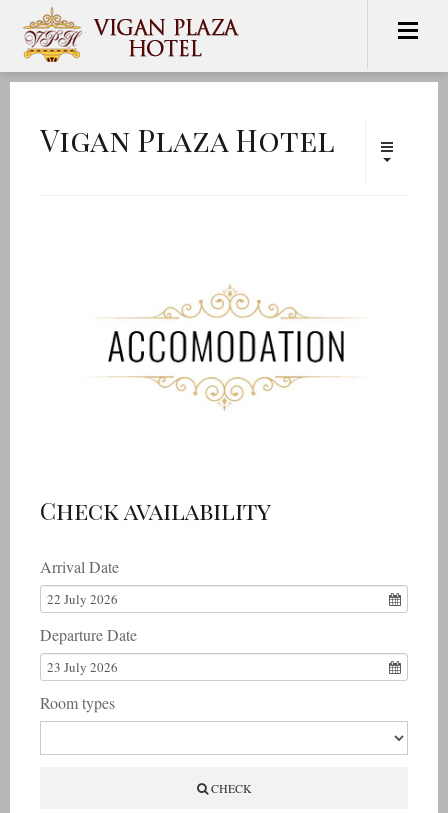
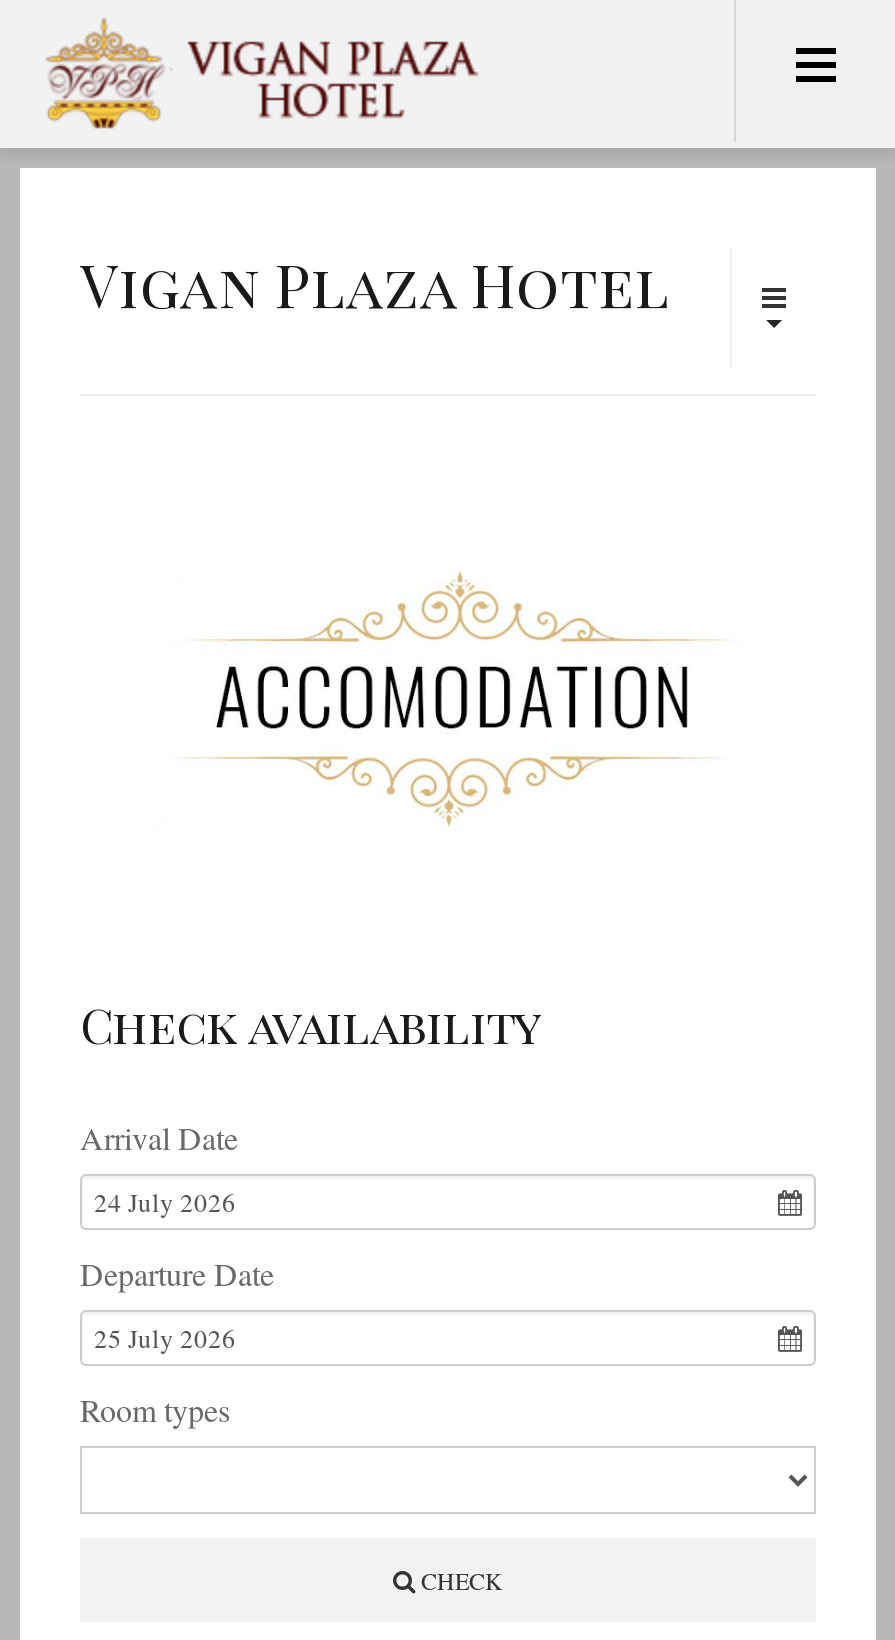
[47,590,118,608] 22 July 2026 -> [94,1184,236,1220] 24 July 2026
[47,658,118,676] 23 July 2026 -> [94,1320,236,1356] 25 July 2026

